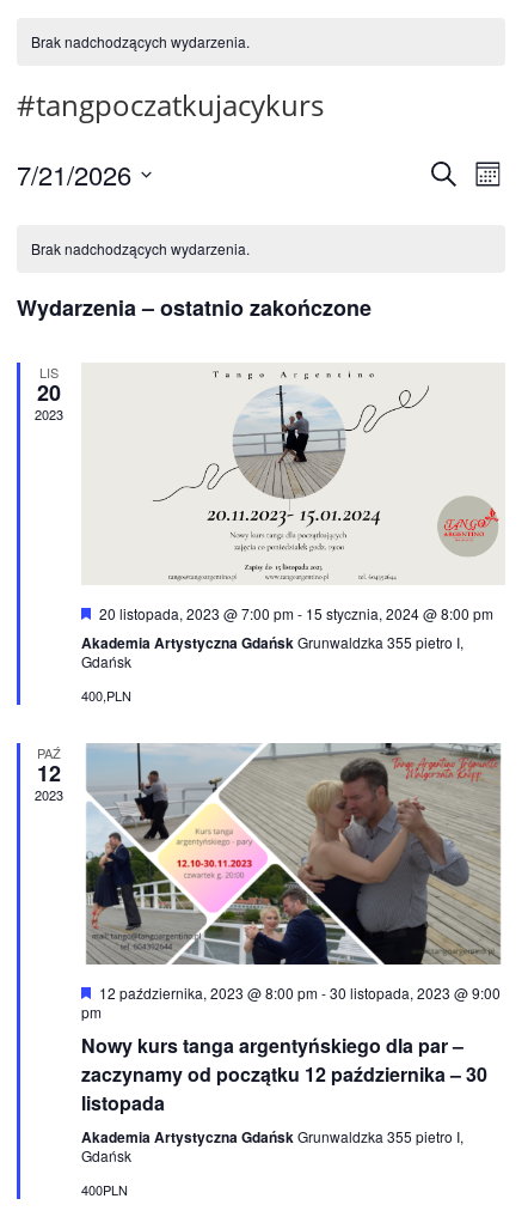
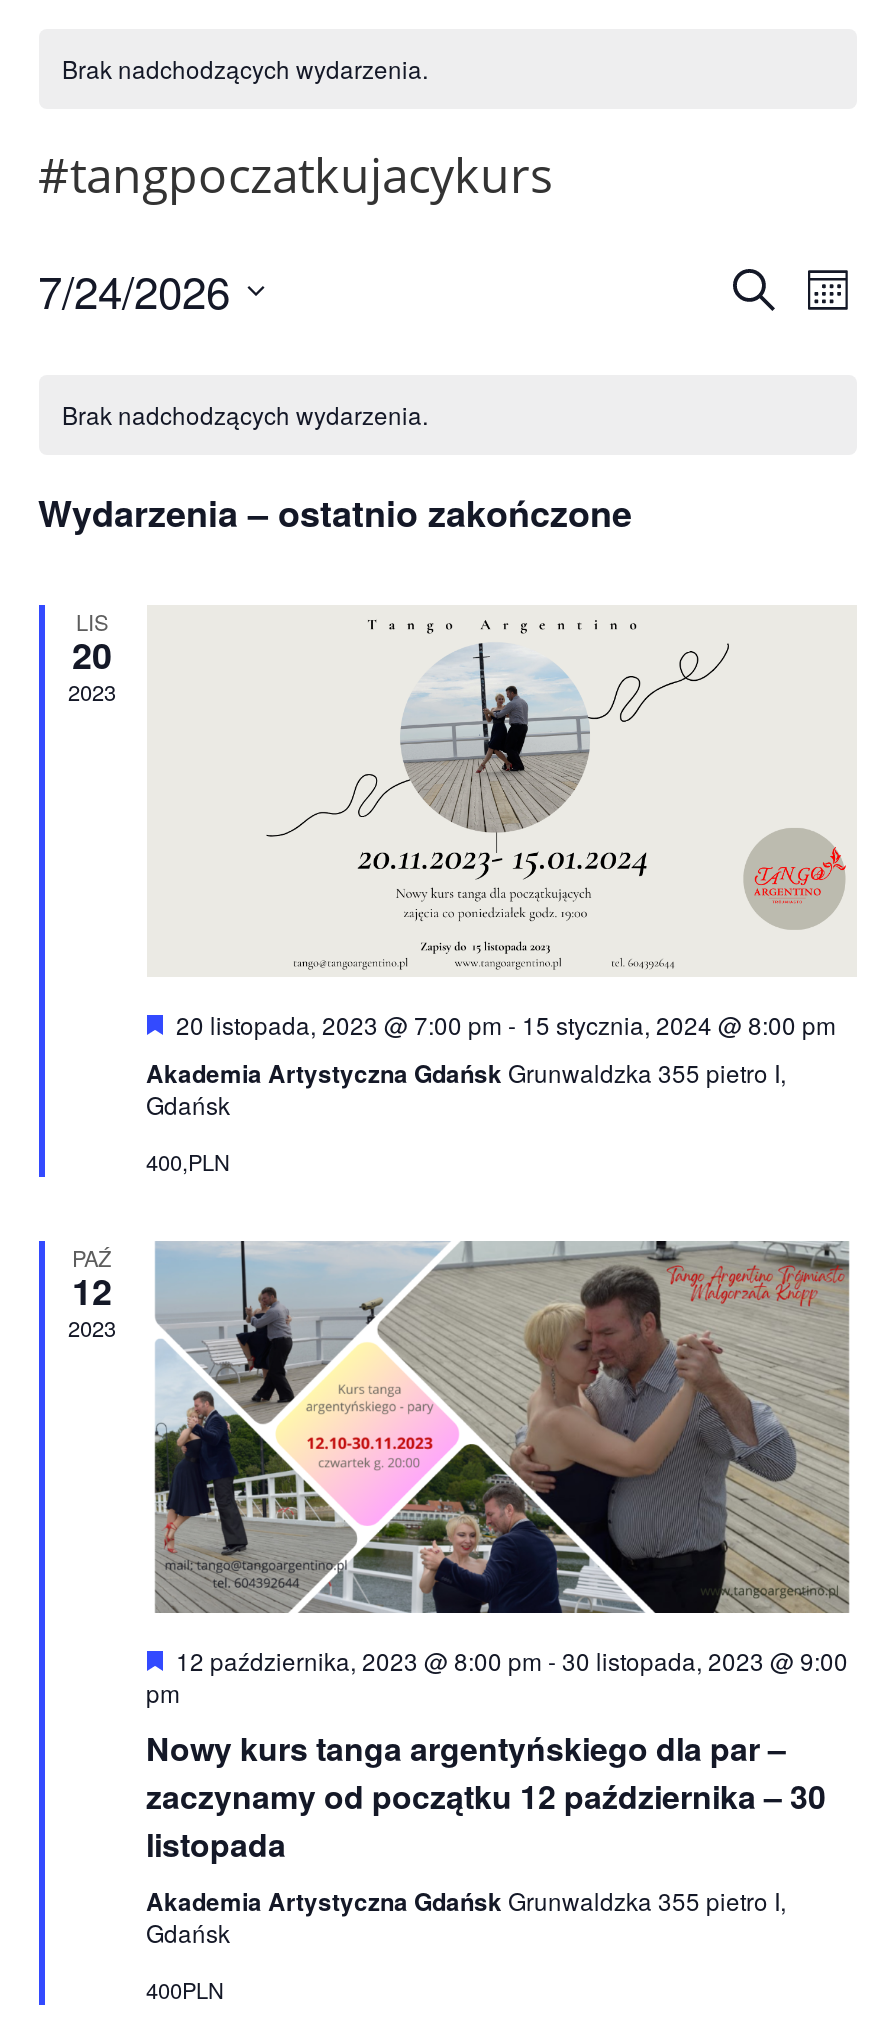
[16,156,131,193] 7/21/2026 -> [38,259,230,321] 7/24/2026

